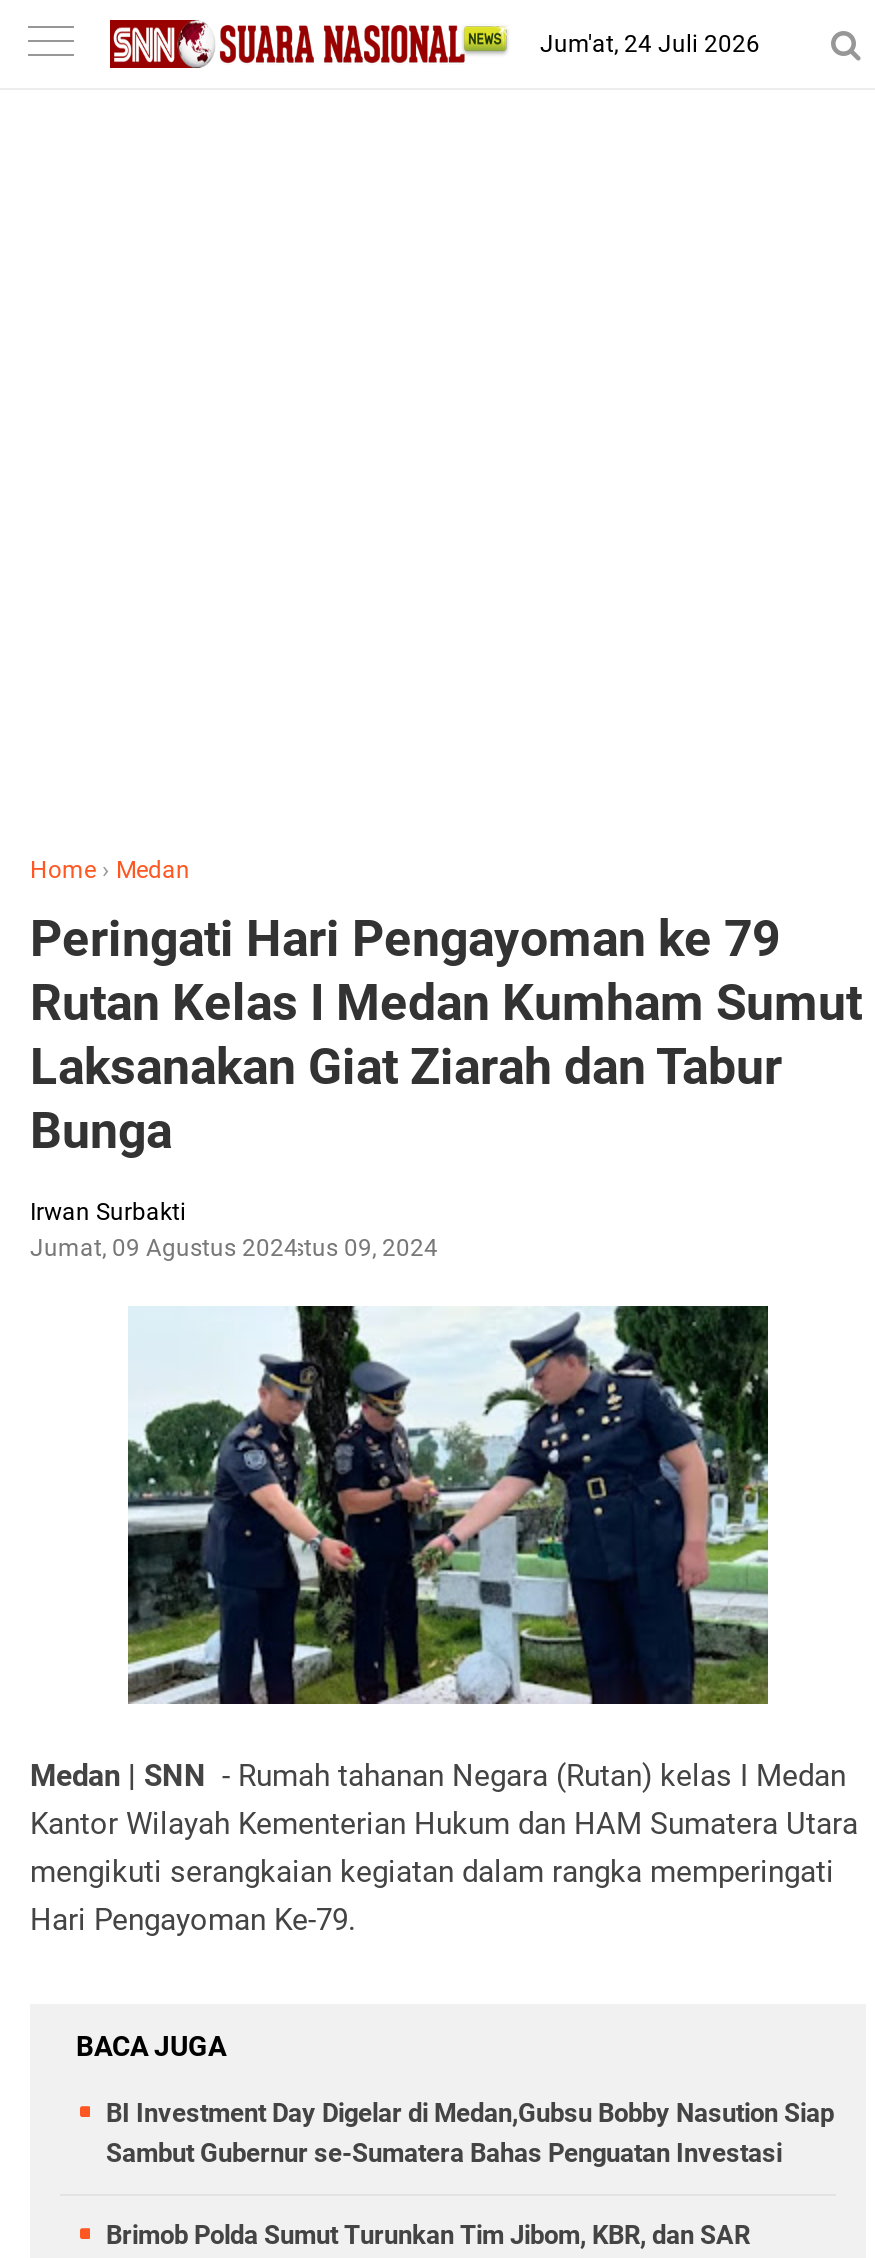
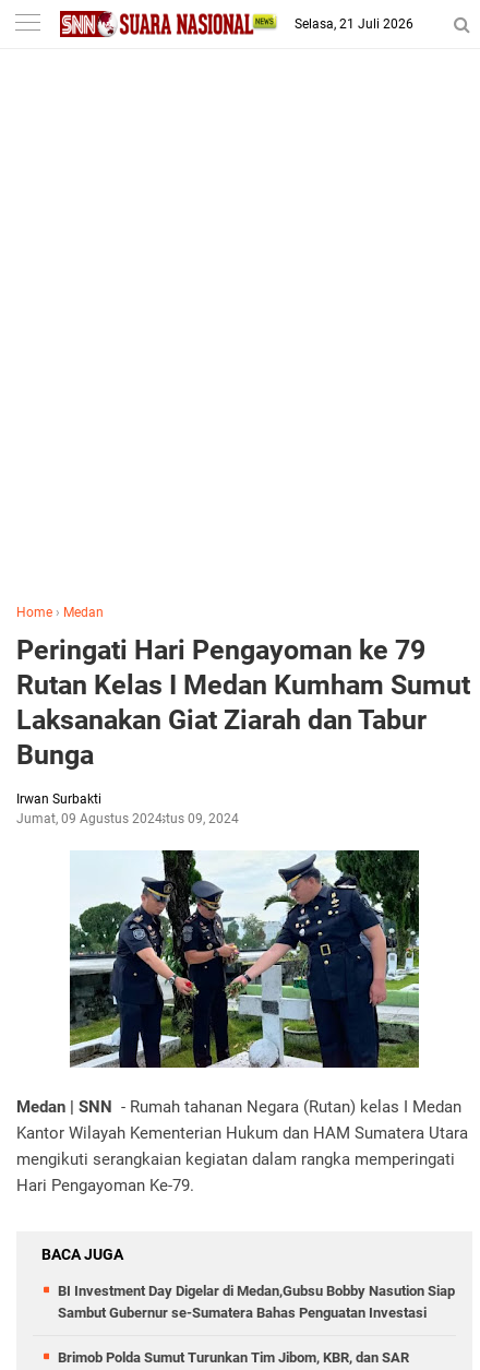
[540,30,760,58] Jum'at, 24 Juli 2026 -> [295,16,413,32] Selasa, 21 Juli 2026

